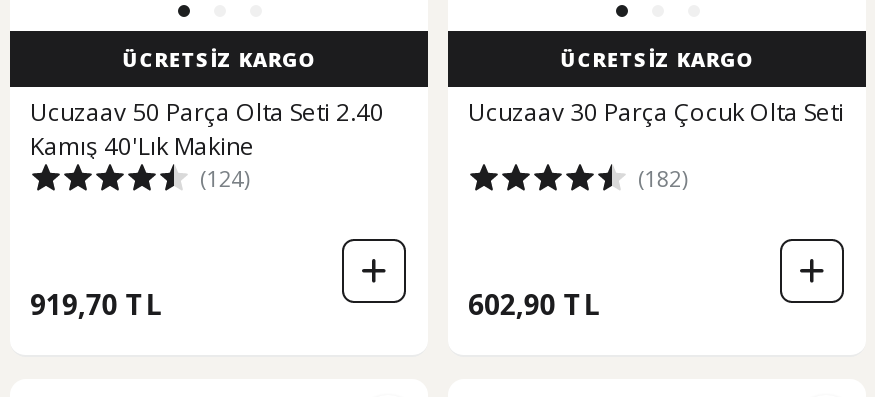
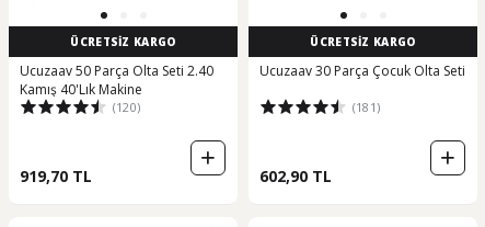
[200,162,250,192] (124) -> [113,98,140,115] (120)
[638,162,688,192] (182) -> [353,98,380,115] (181)

